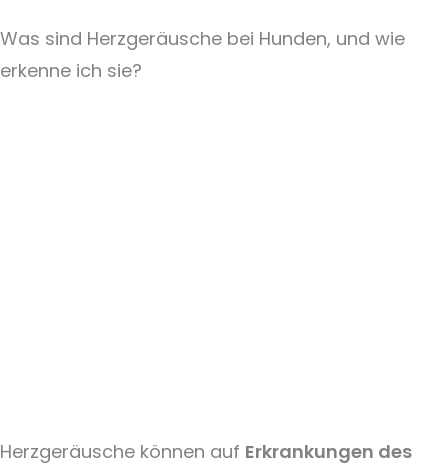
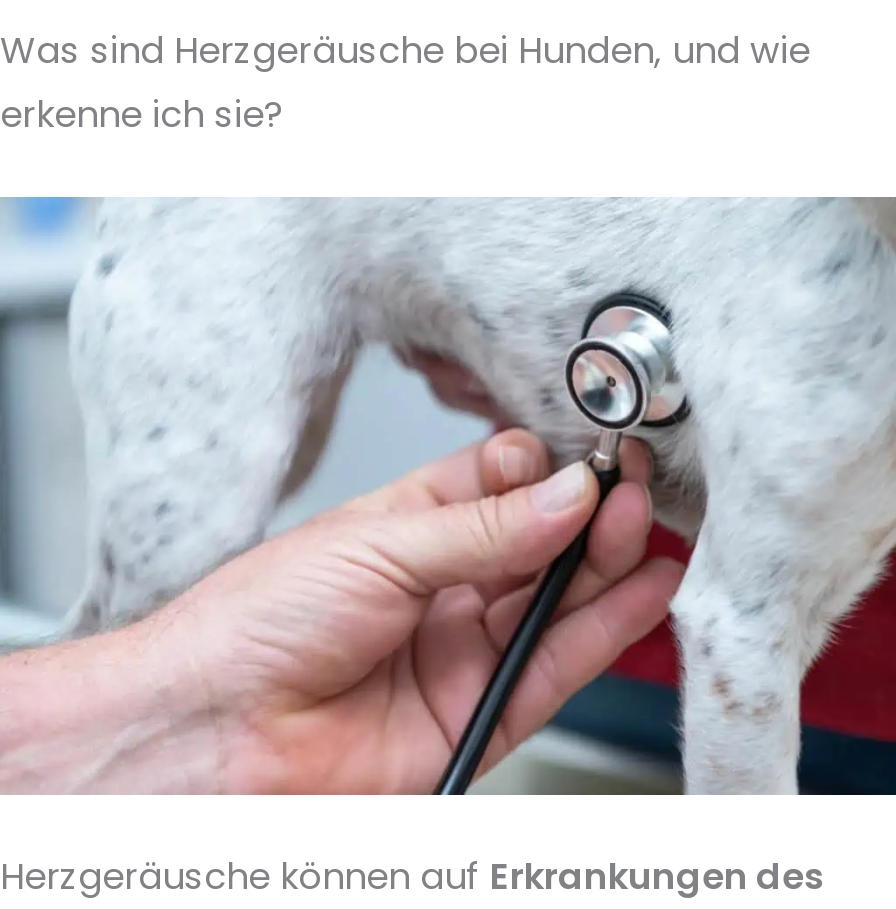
none -> [6,195,890,797] [image]

